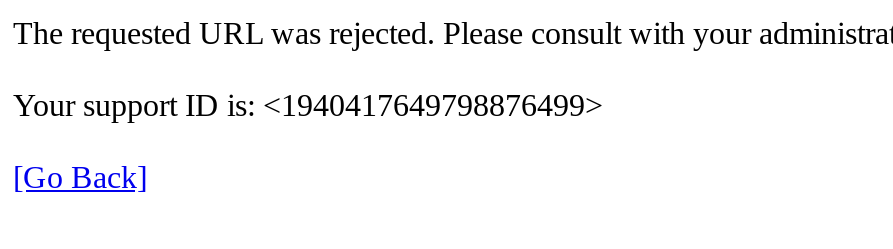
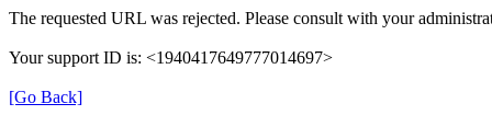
[13,88,603,122] Your support ID is: <1940417649798876499> -> [9,48,333,67] Your support ID is: <1940417649777014697>

